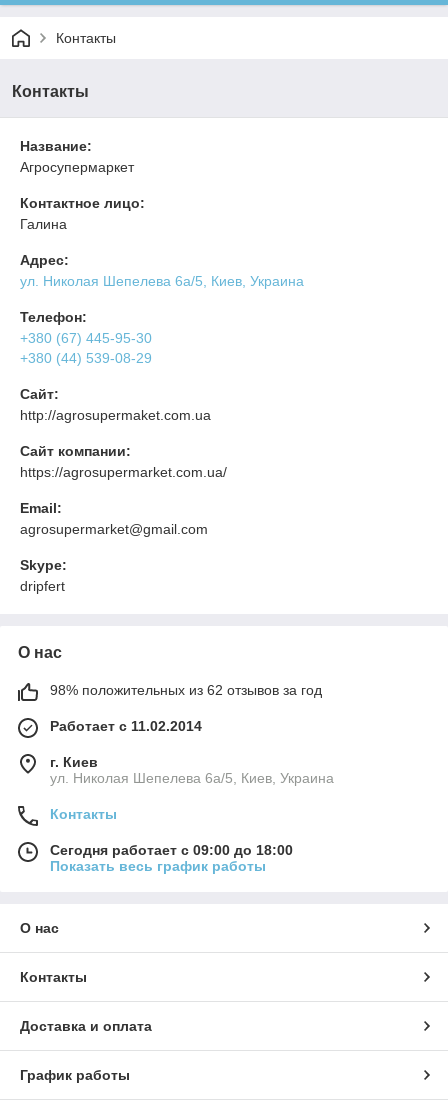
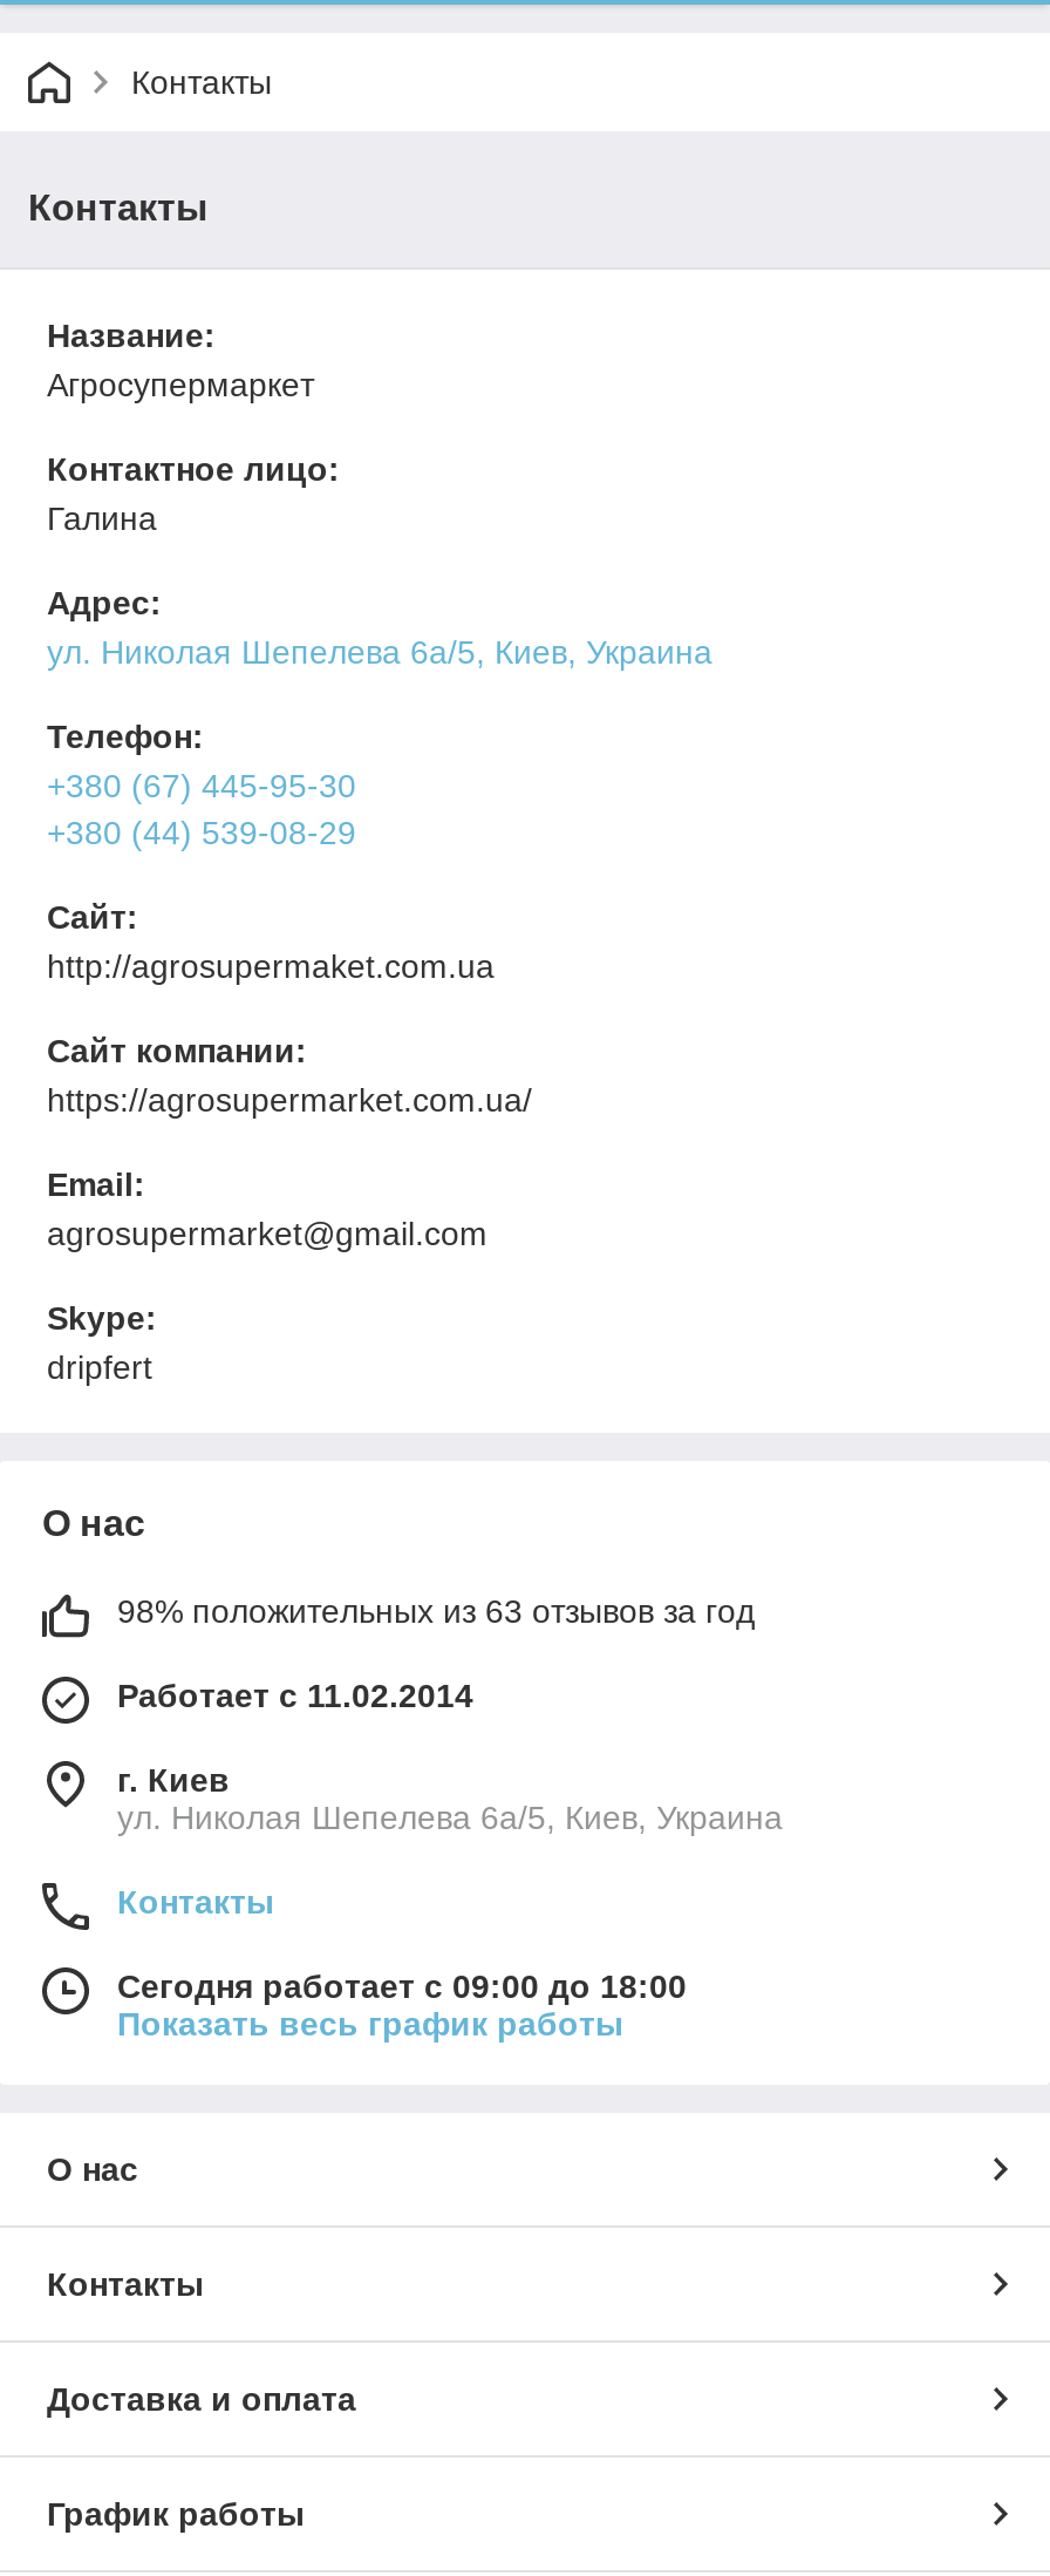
[50,682,322,698] 98% положительных из 62 отзывов за год -> [117,1592,755,1630] 98% положительных из 63 отзывов за год

